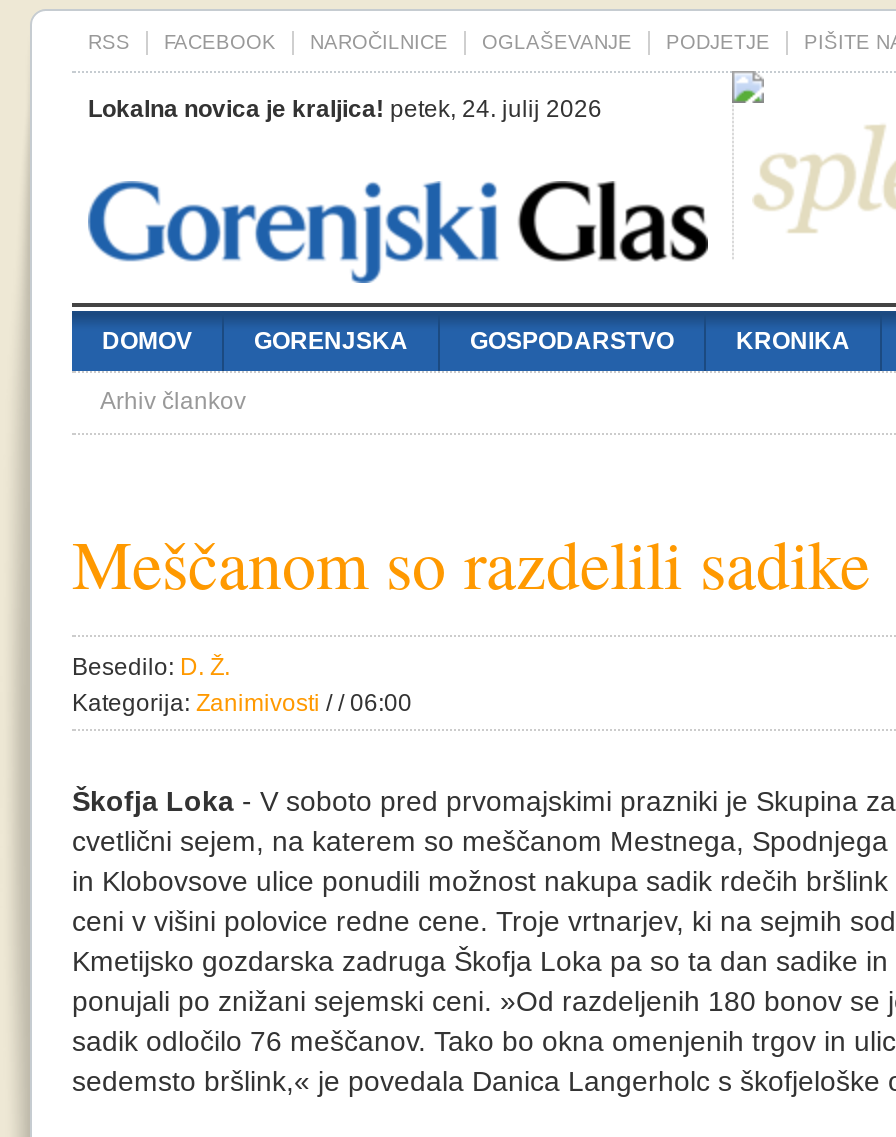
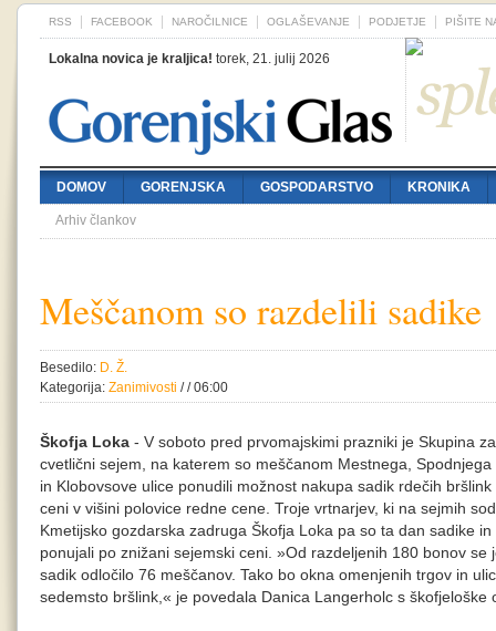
[88,95,602,123] Lokalna novica je kraljica! petek, 24. julij 2026 -> [49,51,330,66] Lokalna novica je kraljica! torek, 21. julij 2026

